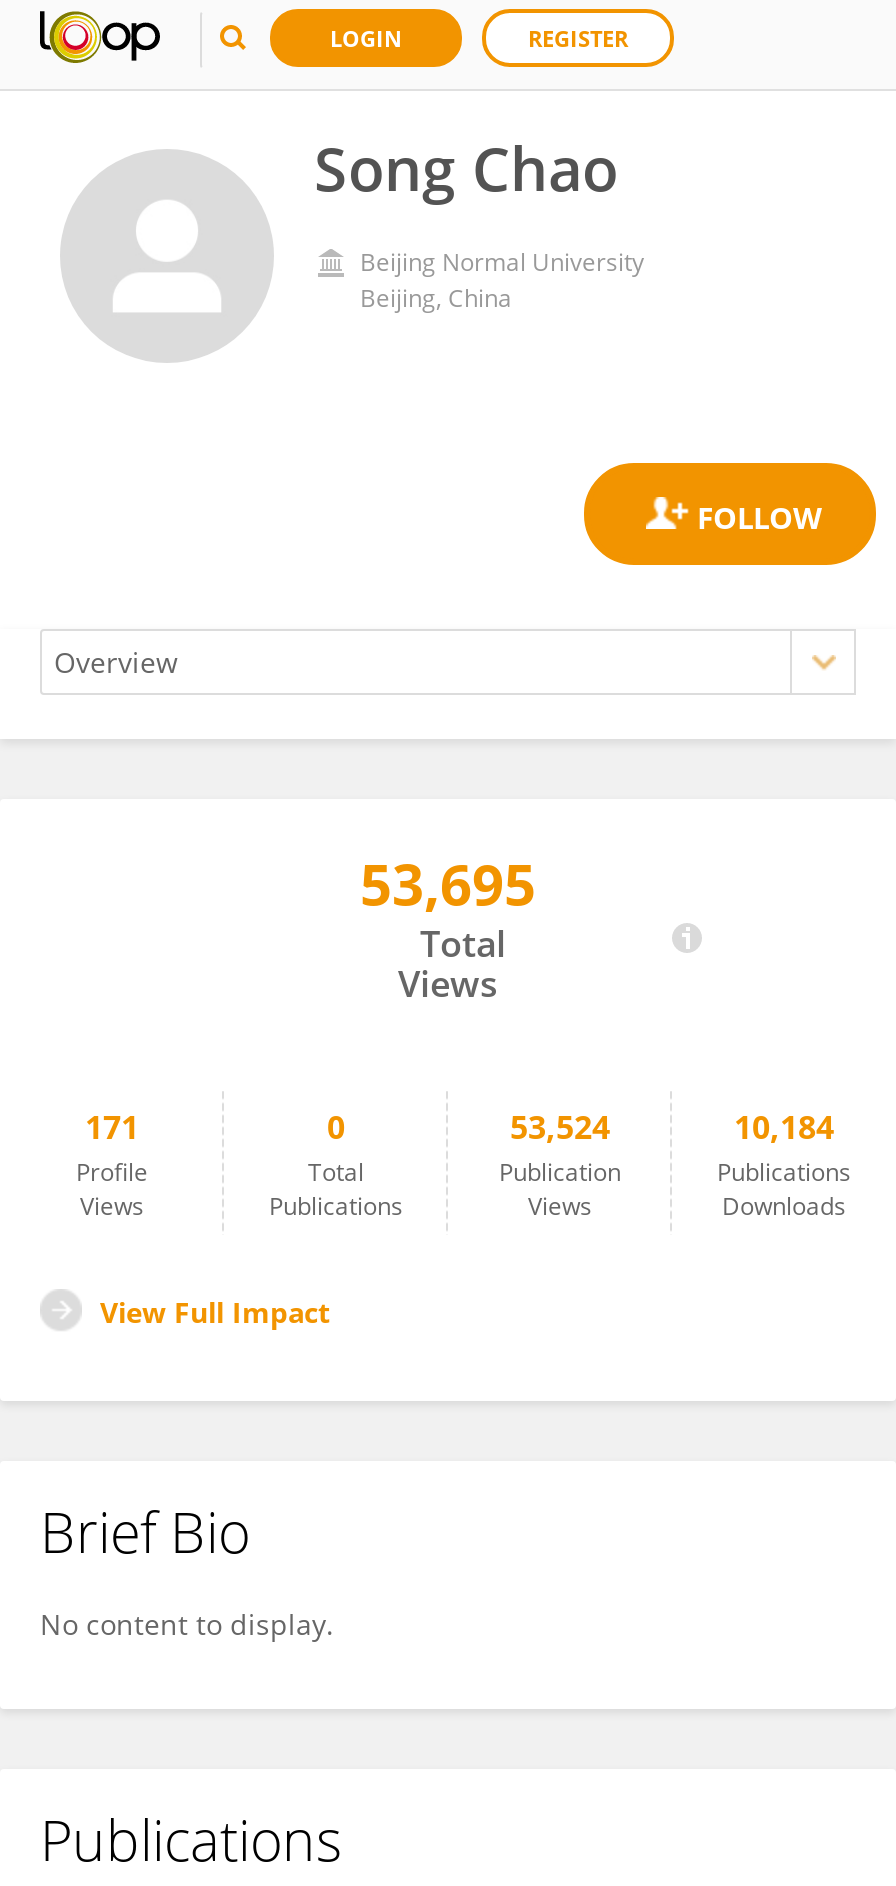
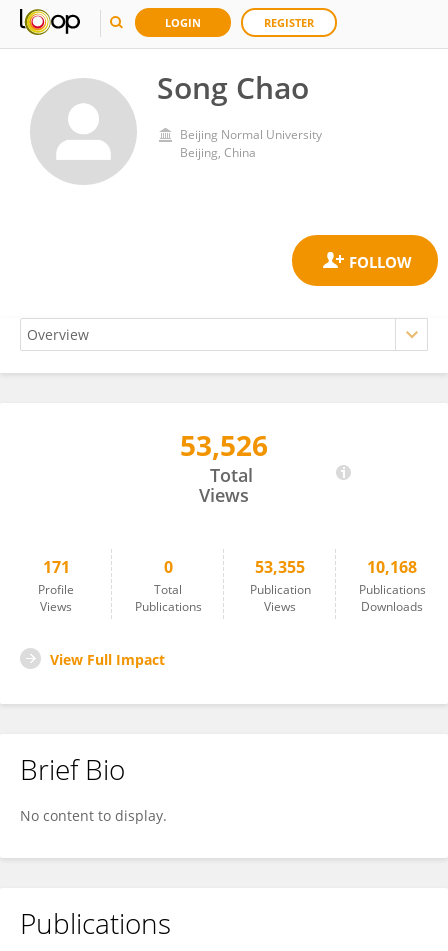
[360,845,536,921] 53,695 -> [180,426,268,464] 53,526
[510,1105,610,1149] 53,524 -> [255,556,305,578] 53,355
[734,1105,834,1149] 10,184 -> [367,556,417,578] 10,168

